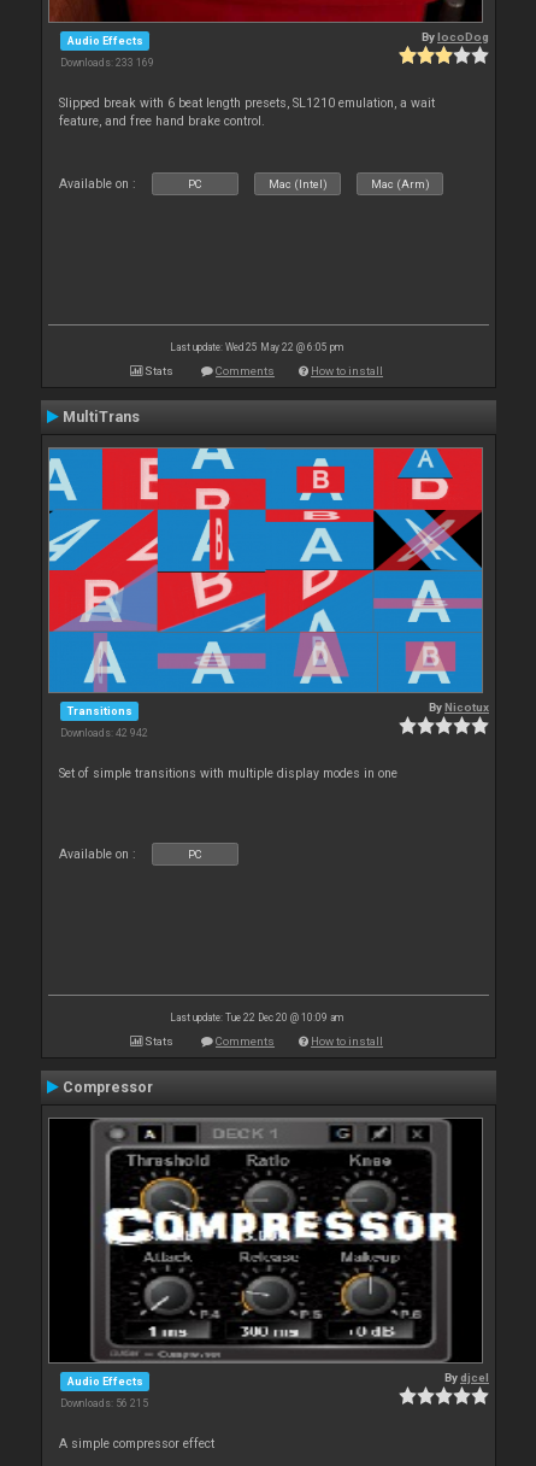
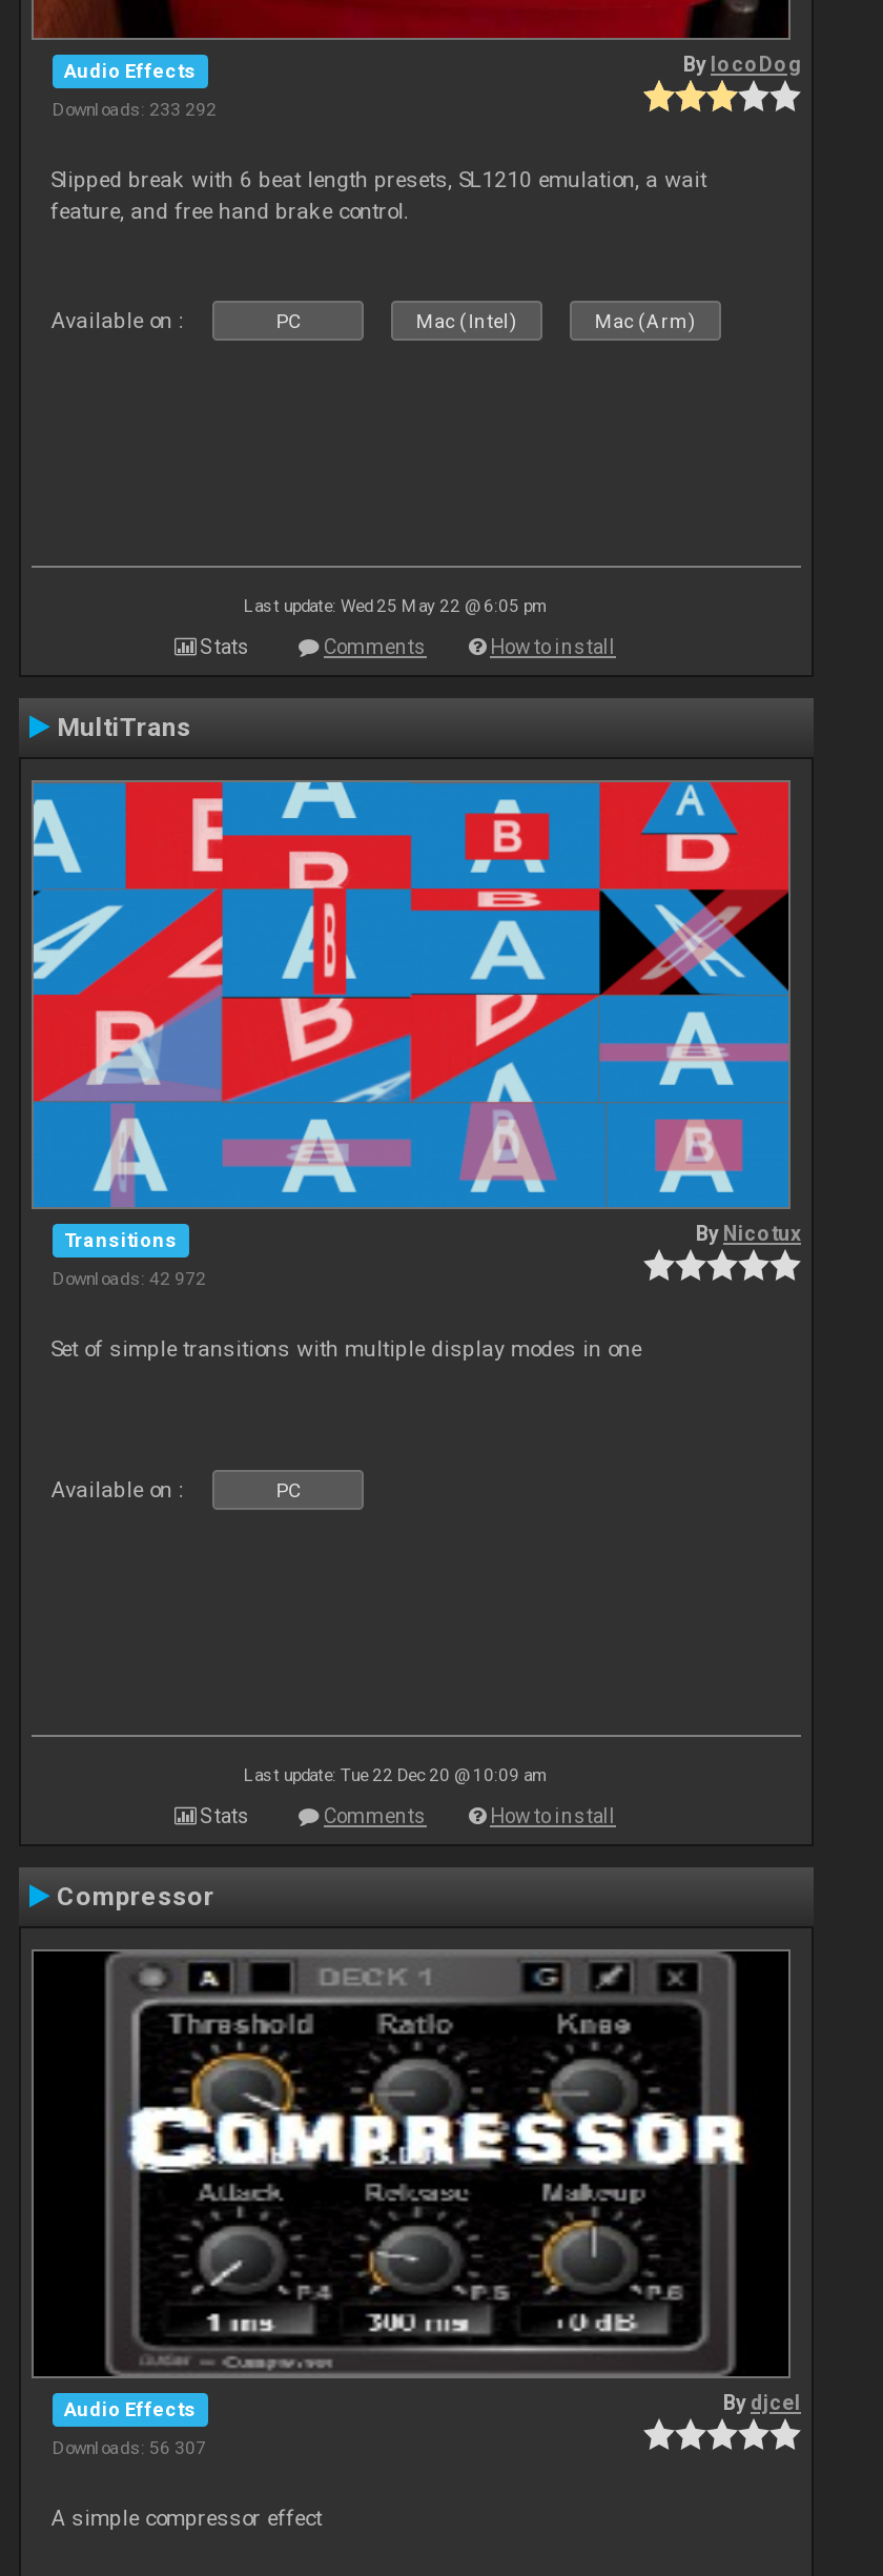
[60,56,154,68] Downloads: 233 169 -> [53,98,217,119] Downloads: 233 292
[60,727,148,739] Downloads: 42 942 -> [53,1267,206,1288] Downloads: 42 972
[60,1397,148,1409] Downloads: 56 215 -> [53,2437,206,2458] Downloads: 56 307

